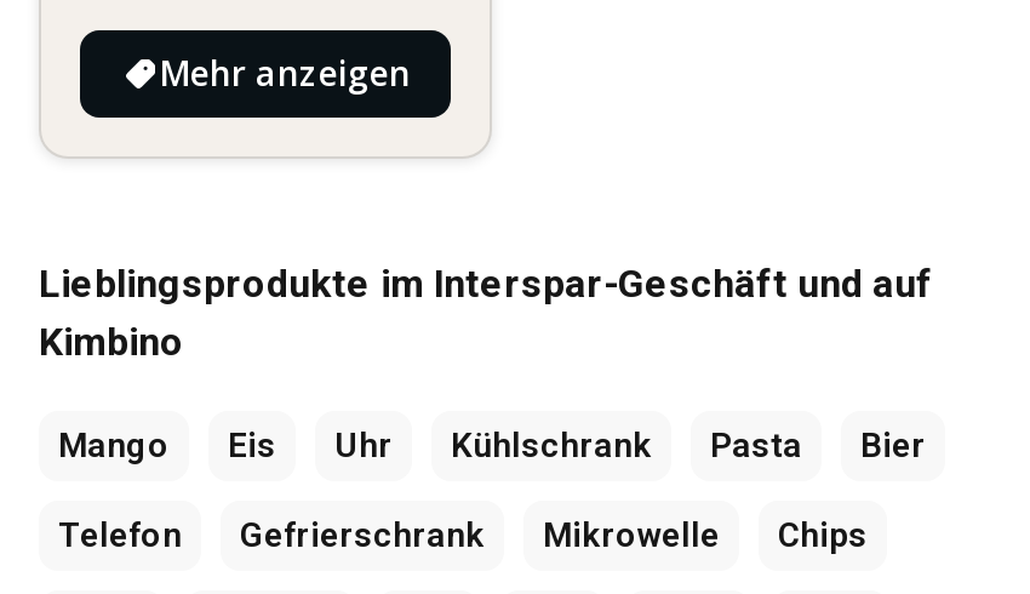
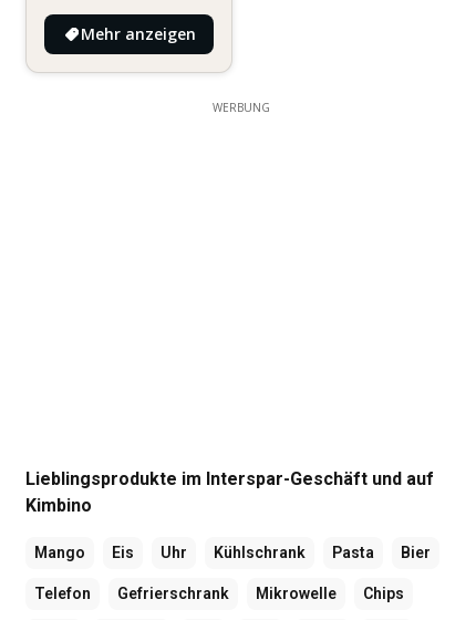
none -> [213,99,270,115] WERBUNG

